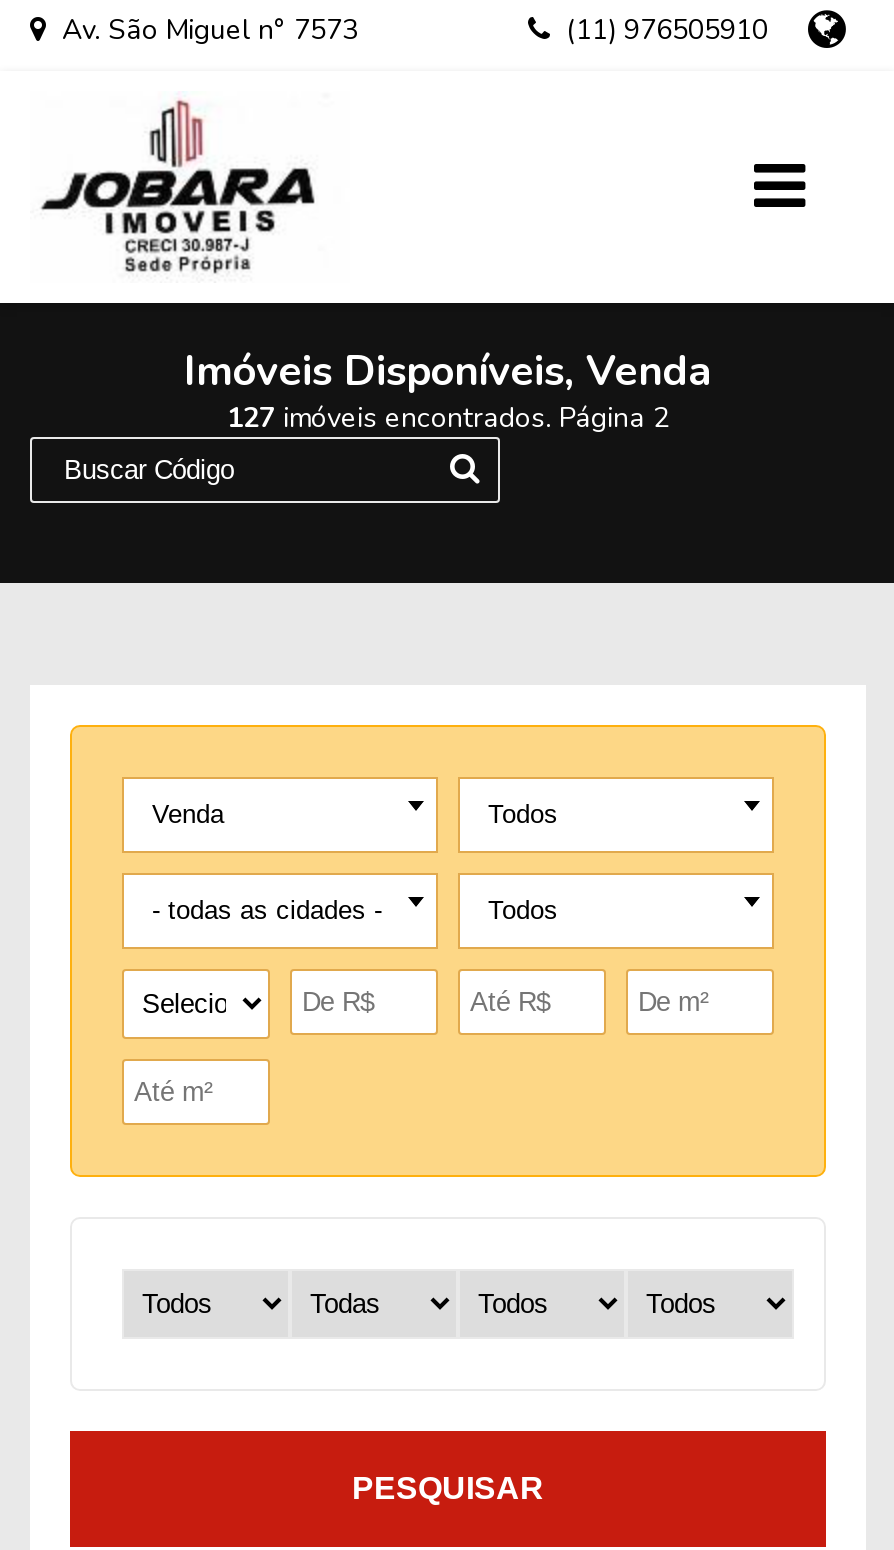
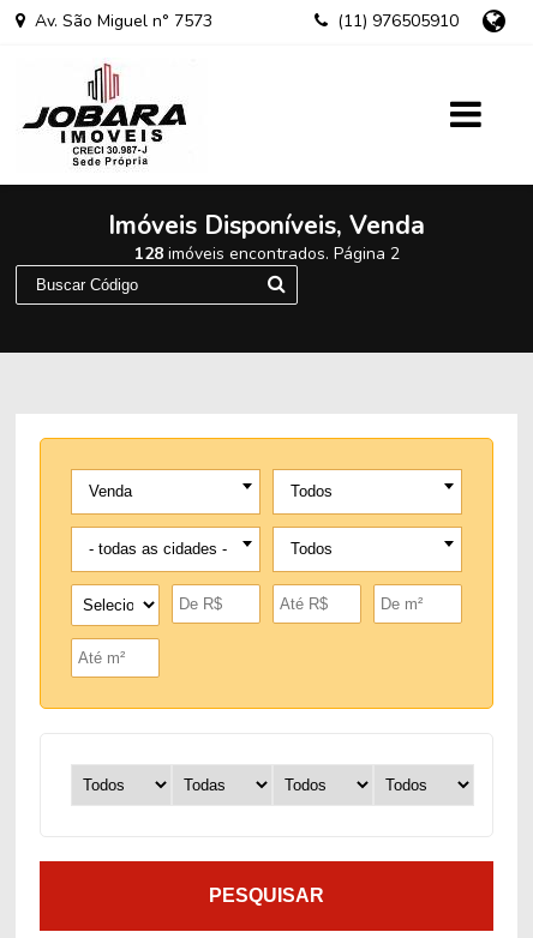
[227,399,669,437] 127 imóveis encontrados. Página 2 -> [134,242,399,265] 128 imóveis encontrados. Página 2

